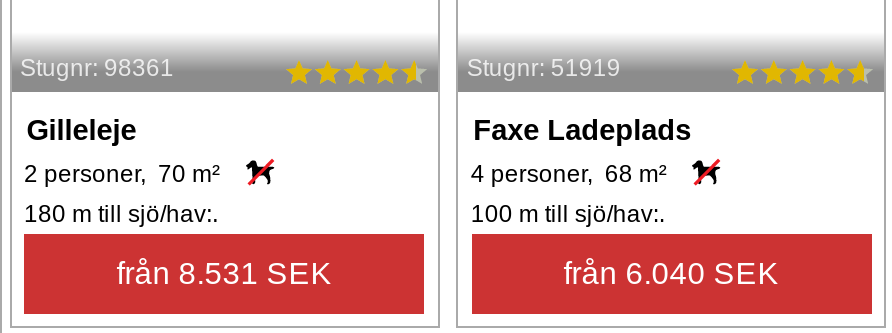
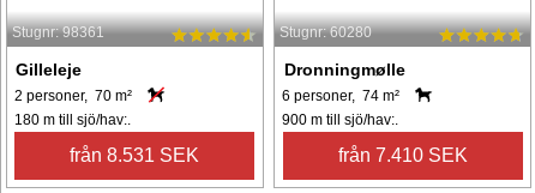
[467,53,621,81] Stugnr: 51919 -> [280,23,372,40] Stugnr: 60280
[471,113,691,227] Faxe Ladeplads | 4 personer, 68 m² | 100 m till sjö/hav:. -> [282,60,405,128] Dronningmølle | 6 personer, 74 m² | 900 m till sjö/hav:.
[563,255,779,289] från 6.040 SEK -> [338,145,467,165] från 7.410 SEK

